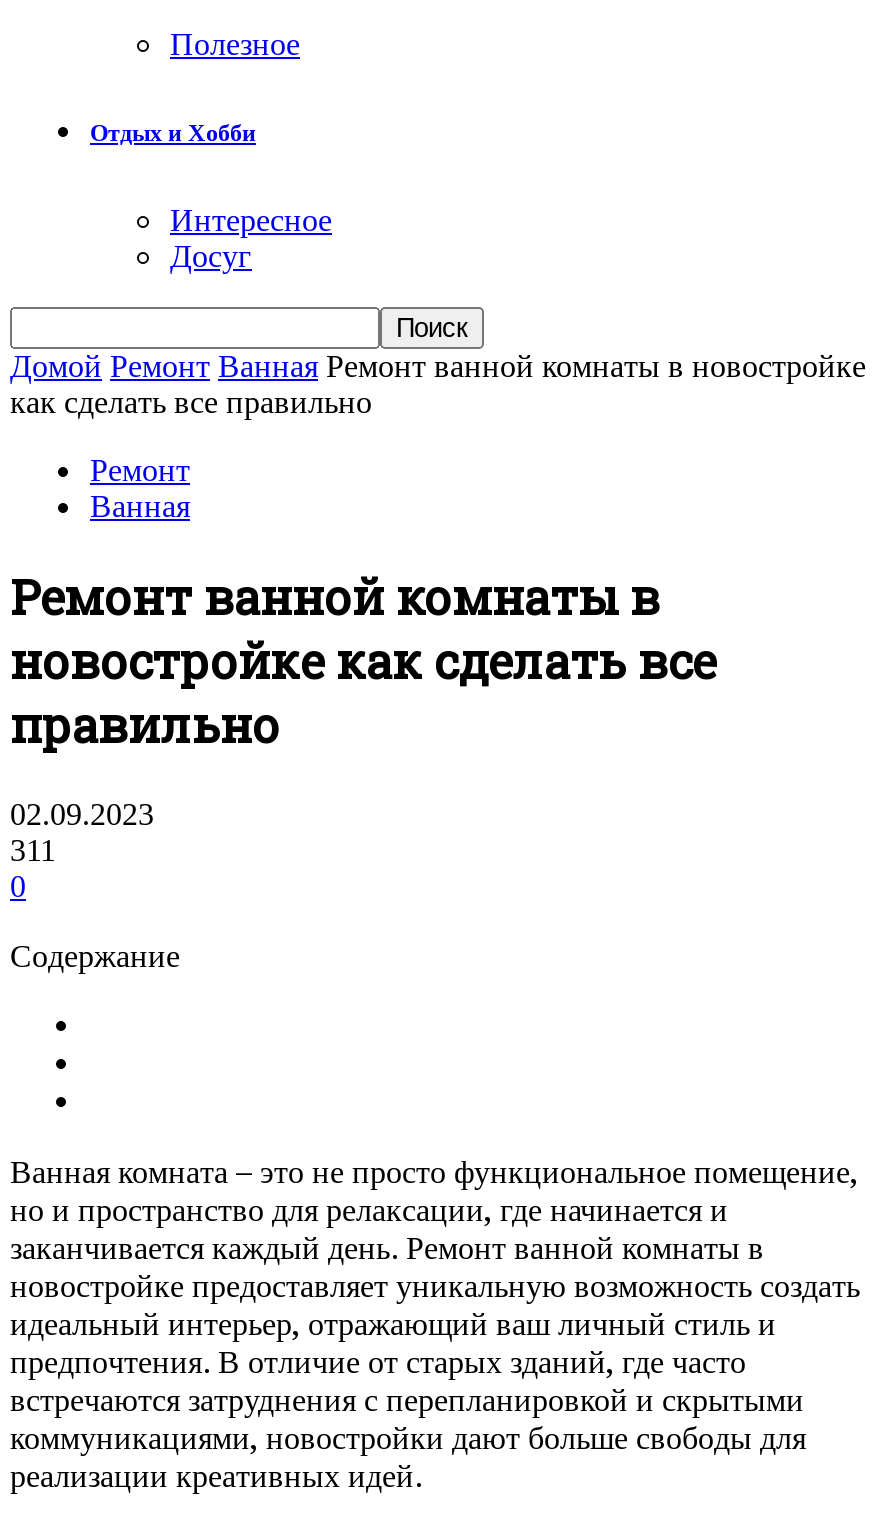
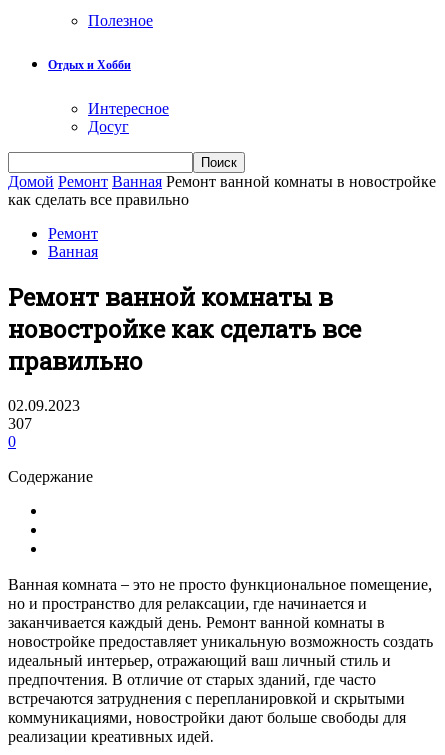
[10,833,56,867] 311 -> [8,415,32,432] 307

